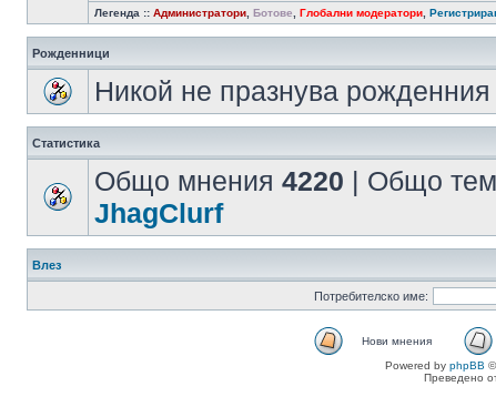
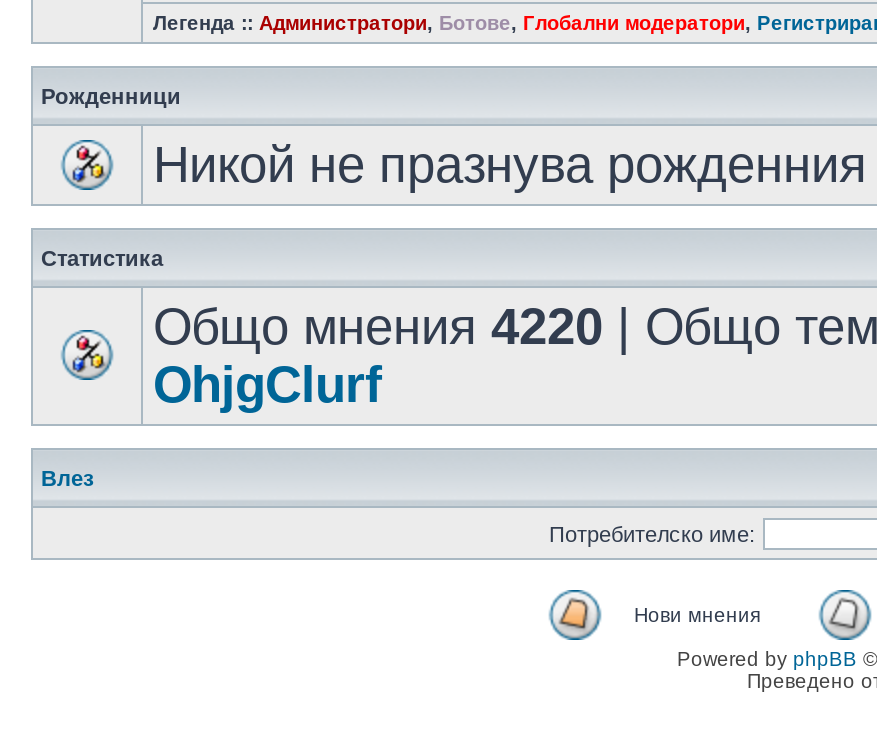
[94,197,223,228] JhagClurf -> [153,356,381,412] OhjgClurf

